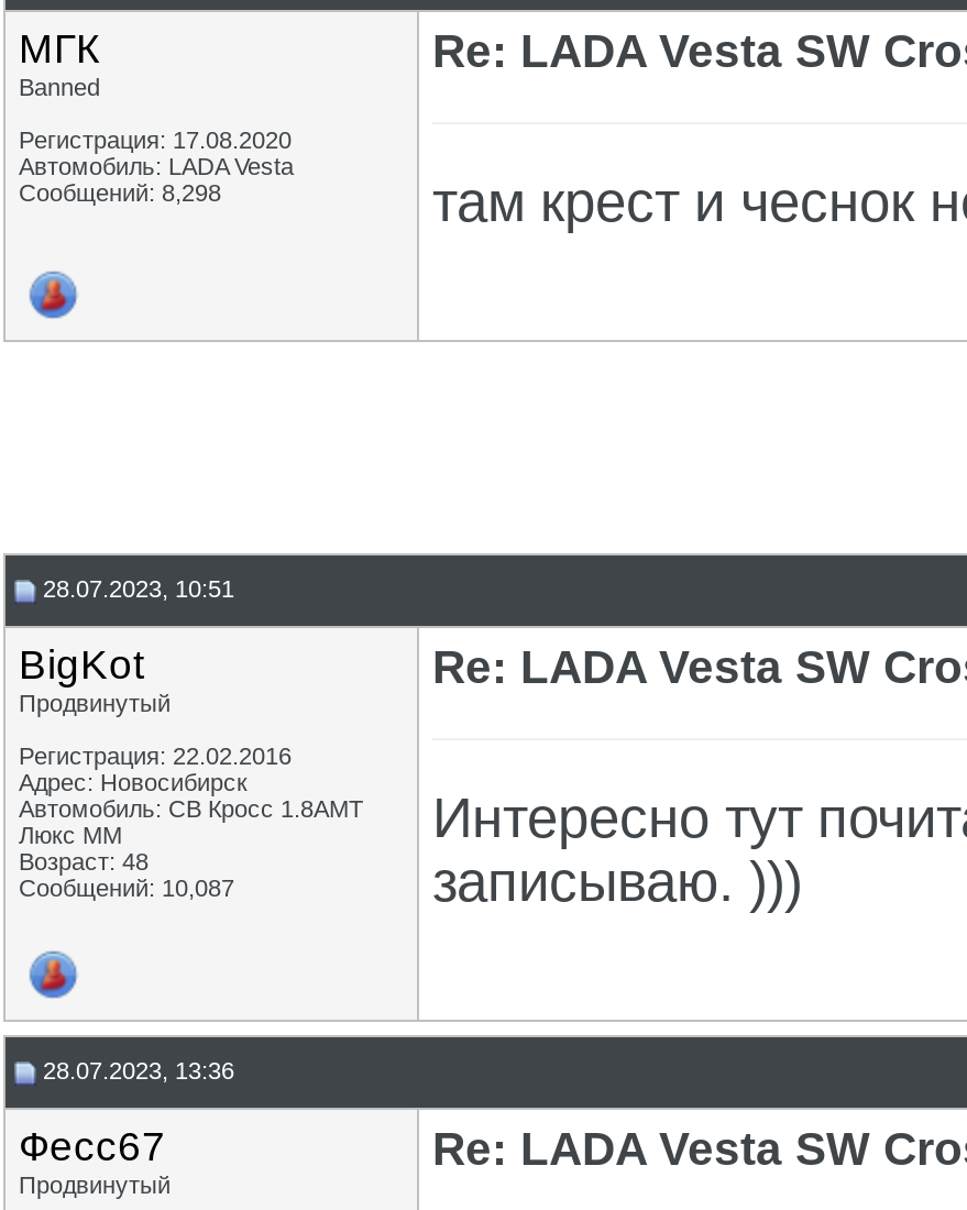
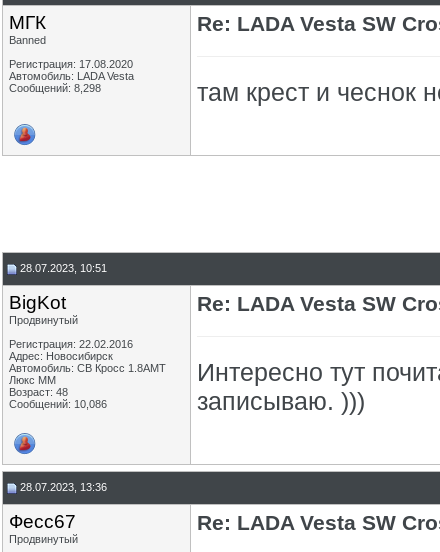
[19,875,234,901] Сообщений: 10,087 -> [9,398,107,410] Сообщений: 10,086

